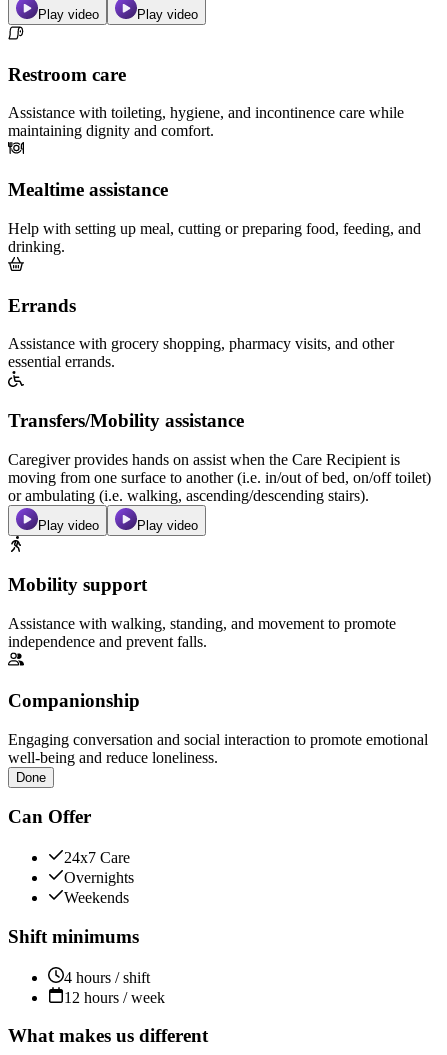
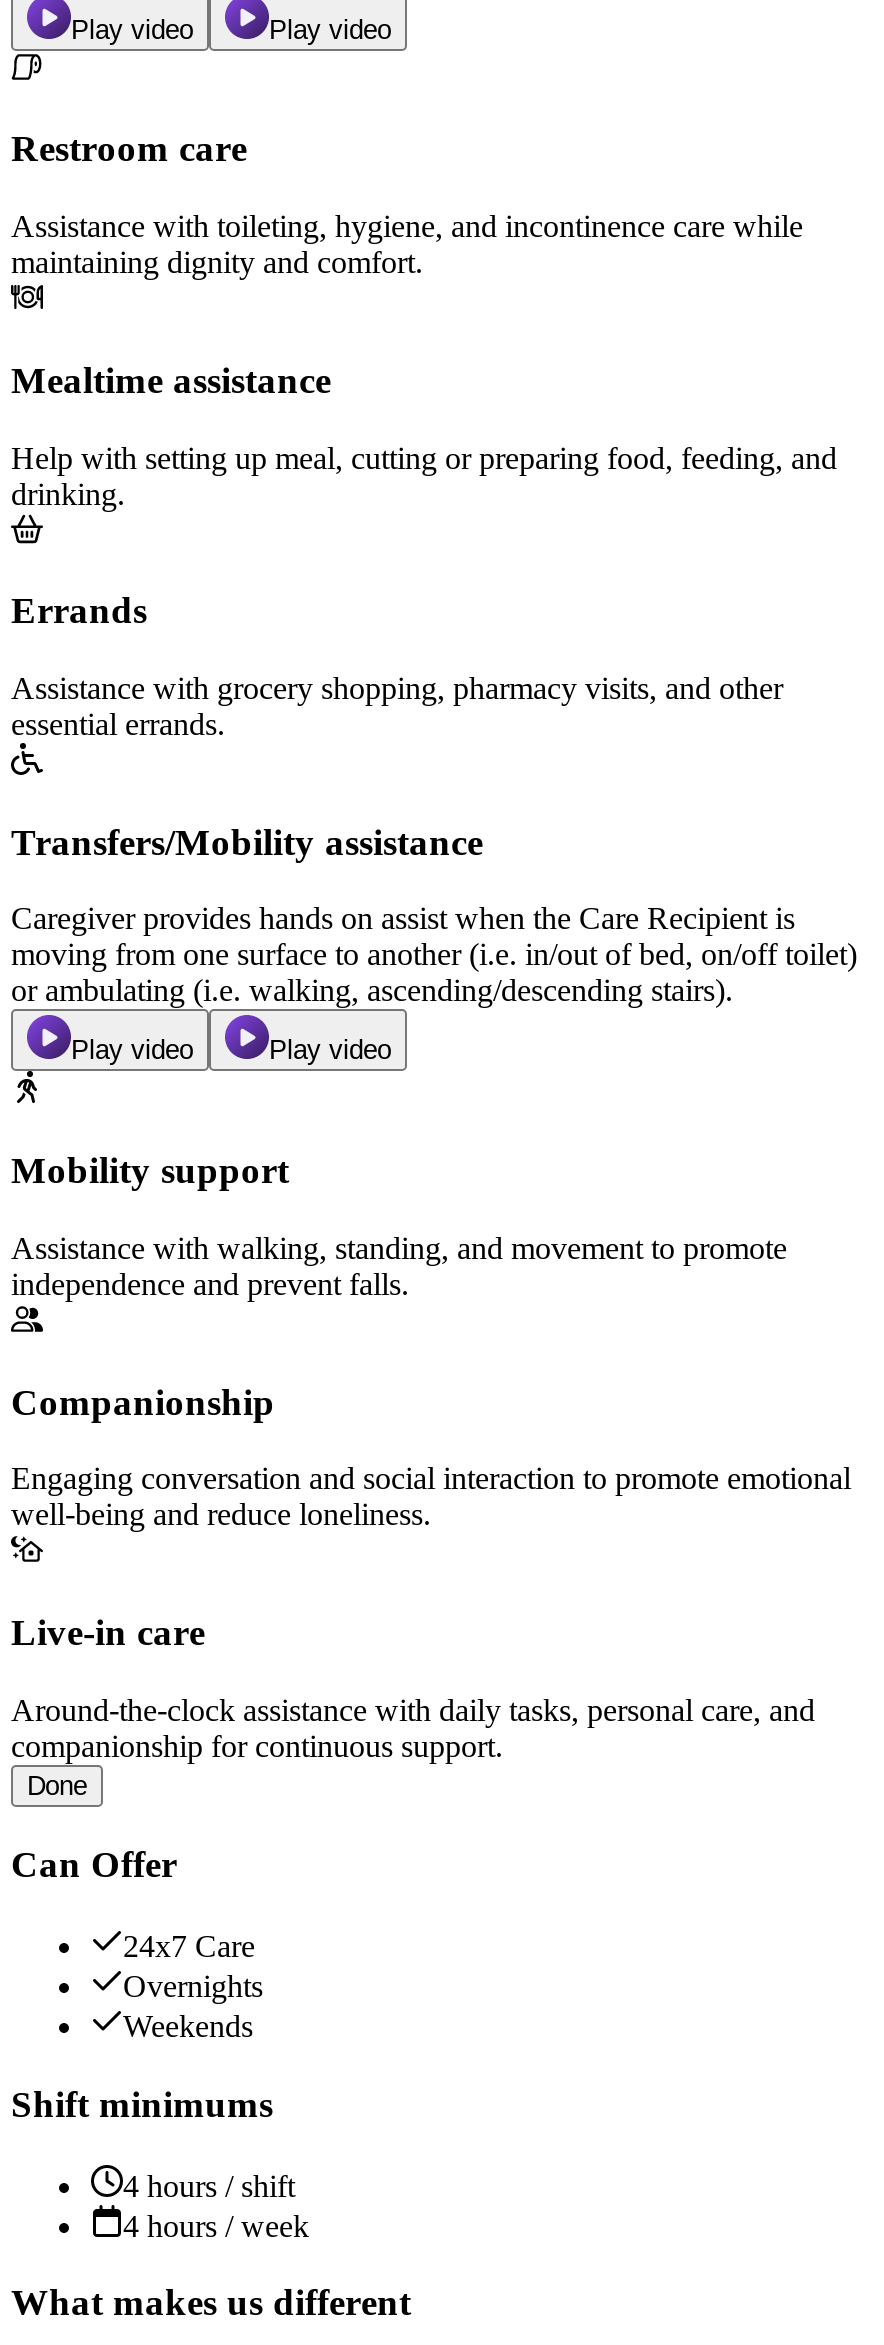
none -> [11,1611,815,1762] Live-in care | Around-the-clock assistance with daily tasks, personal care, and | companionship for continuous support.
[64,988,165,1005] 12 hours / week -> [123,2208,309,2242] 4 hours / week

